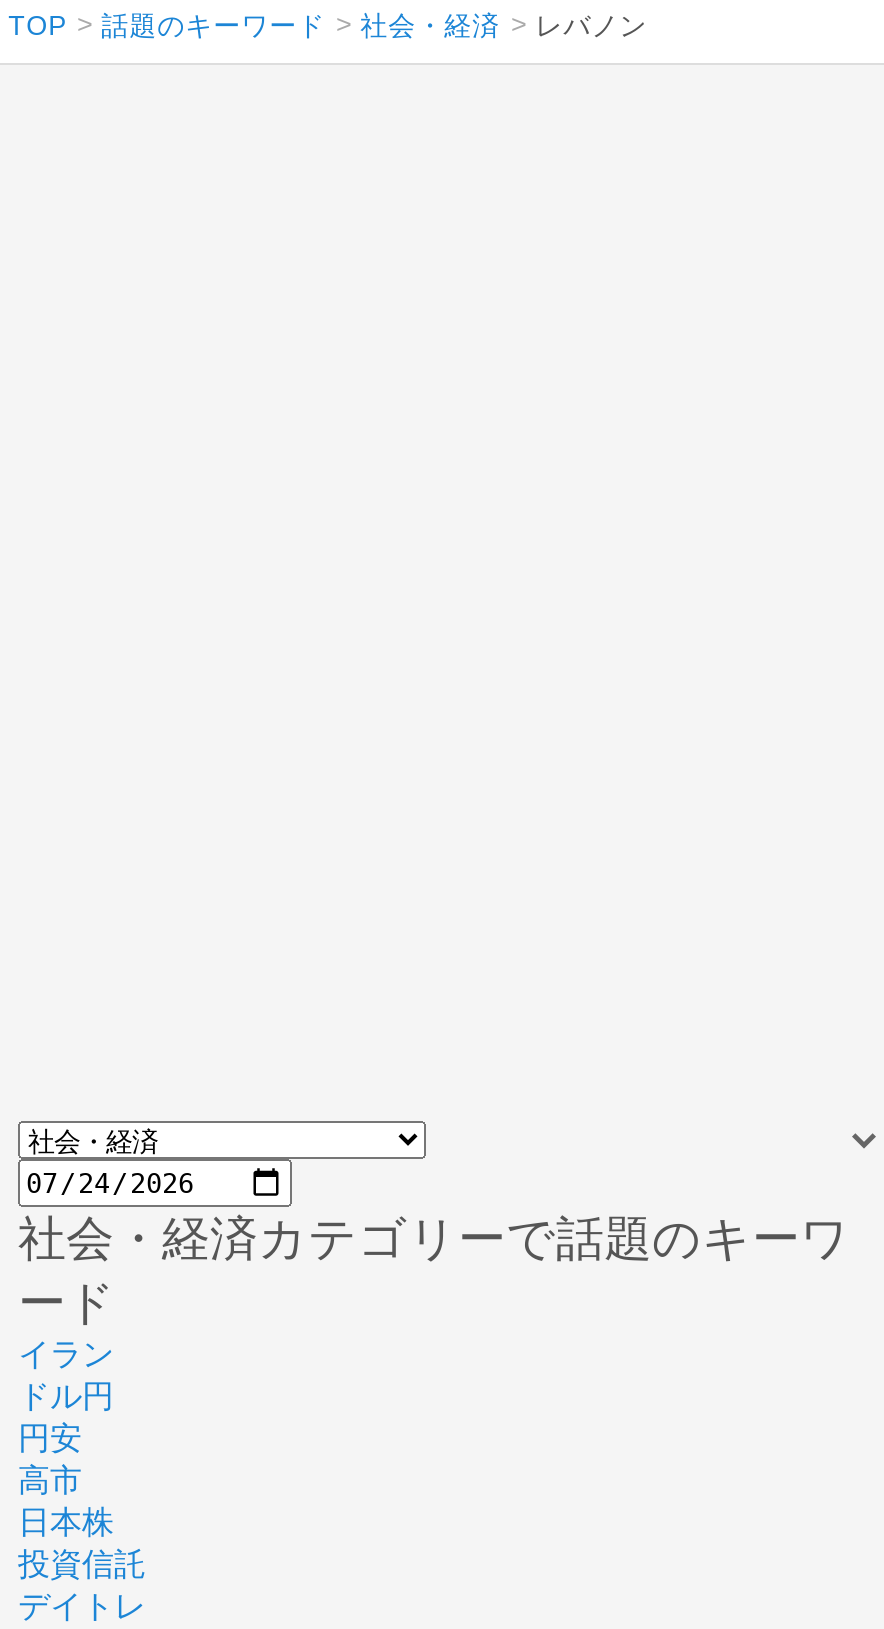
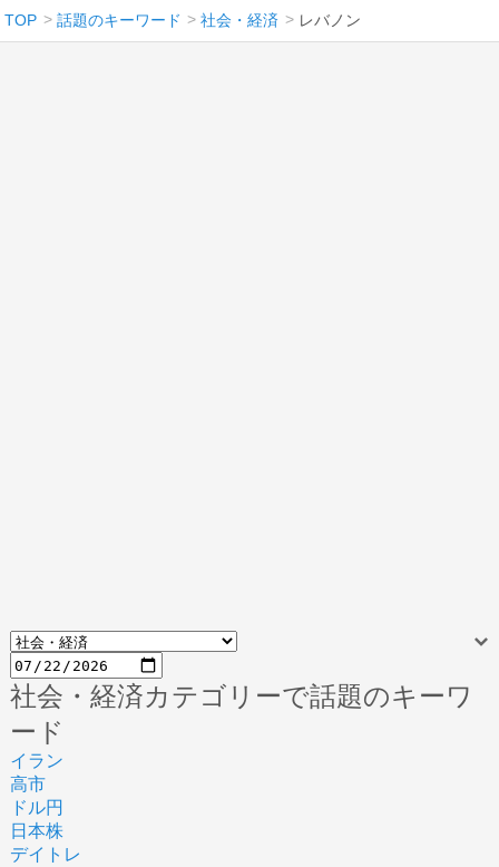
[18,1380,114,1456] ドル円 | 円安 -> none
none -> [10,798,63,817] ドル円
[18,1548,146,1582] 投資信託 -> none

